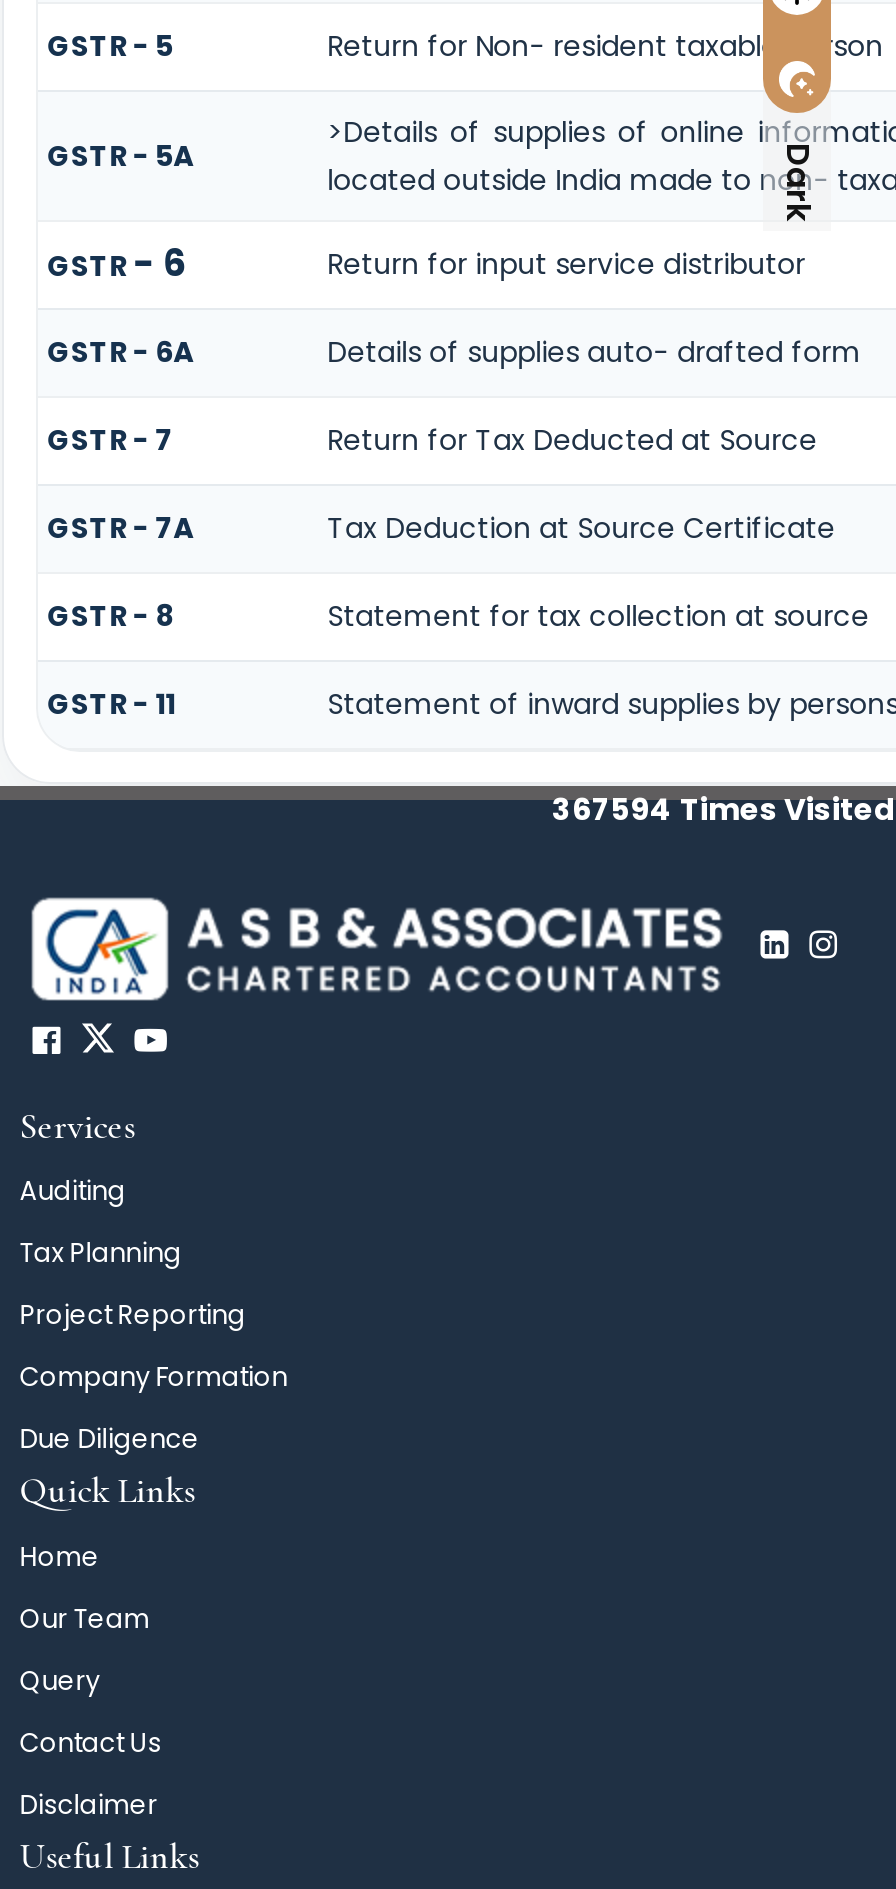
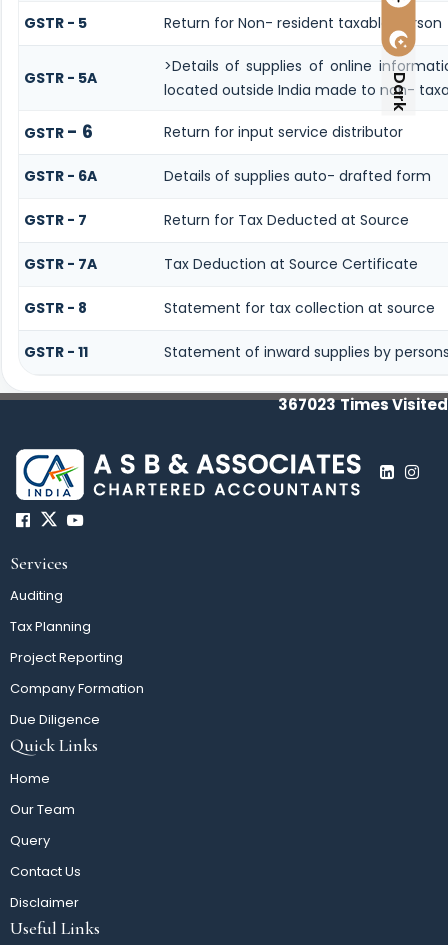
[552,788,896,830] 367594 Times Visited -> [278,394,448,415] 367023 Times Visited

